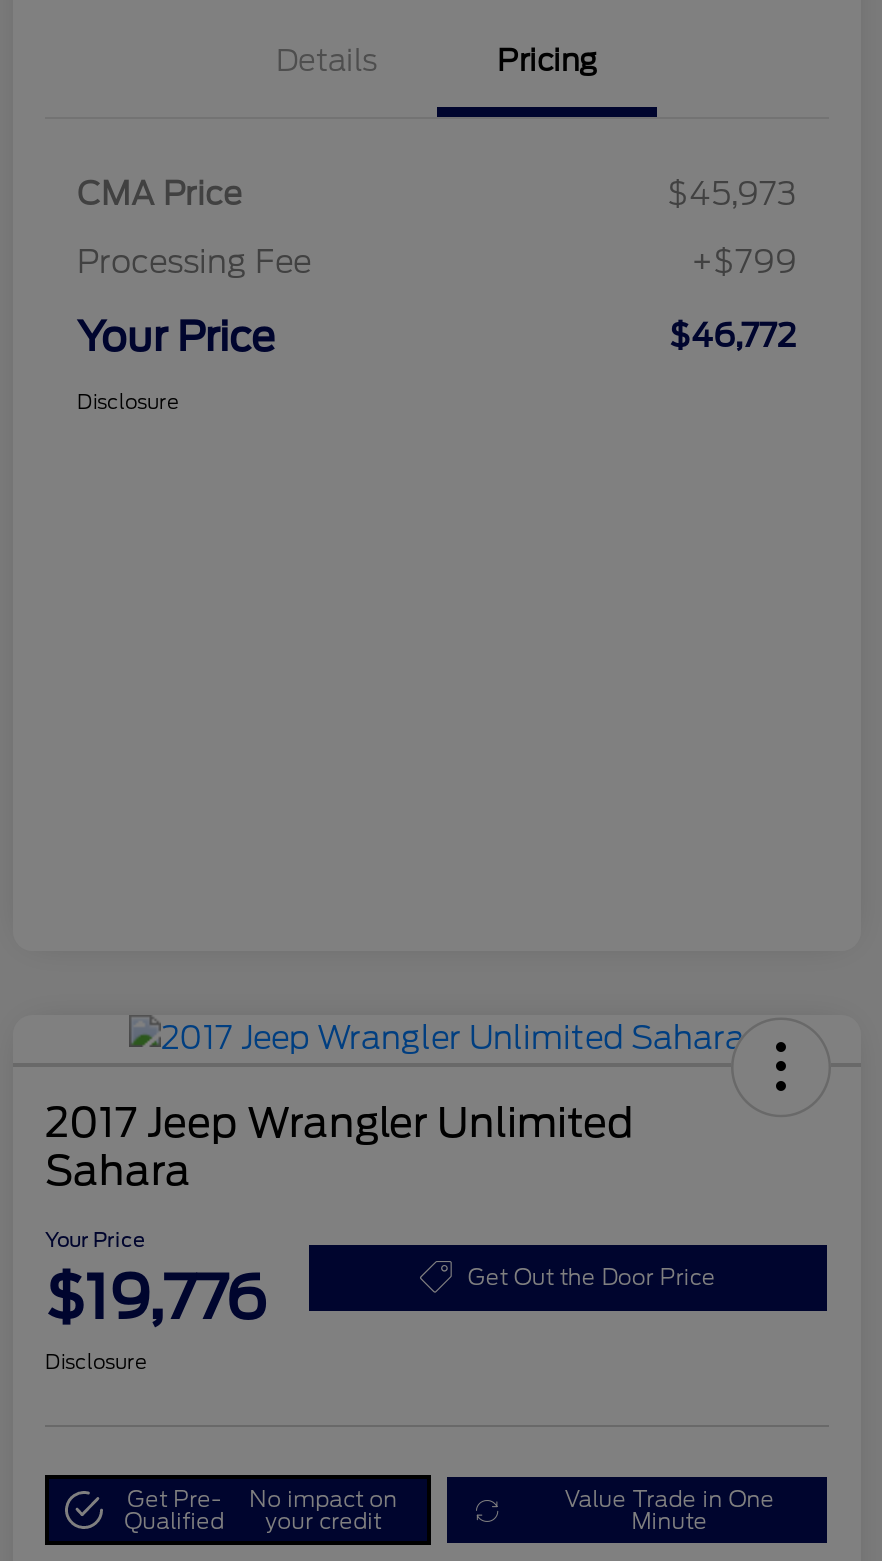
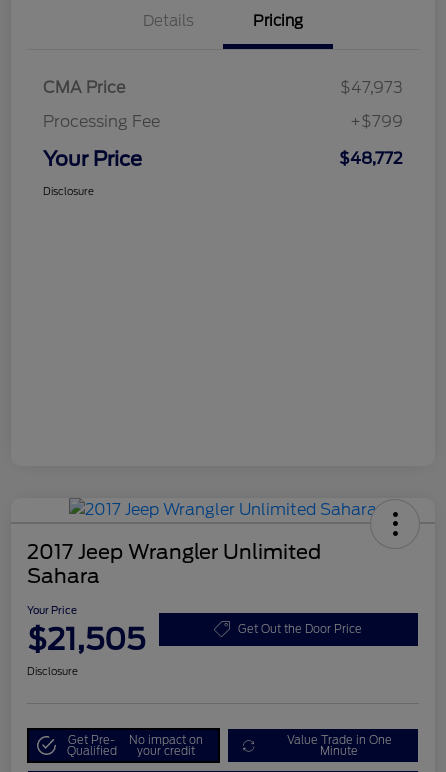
[667,175,797,213] $45,973 -> [340,78,403,97] $47,973
[669,317,797,355] $46,772 -> [339,149,403,168] $48,772
[45,1261,267,1333] $19,776 -> [27,621,145,657] $21,505

